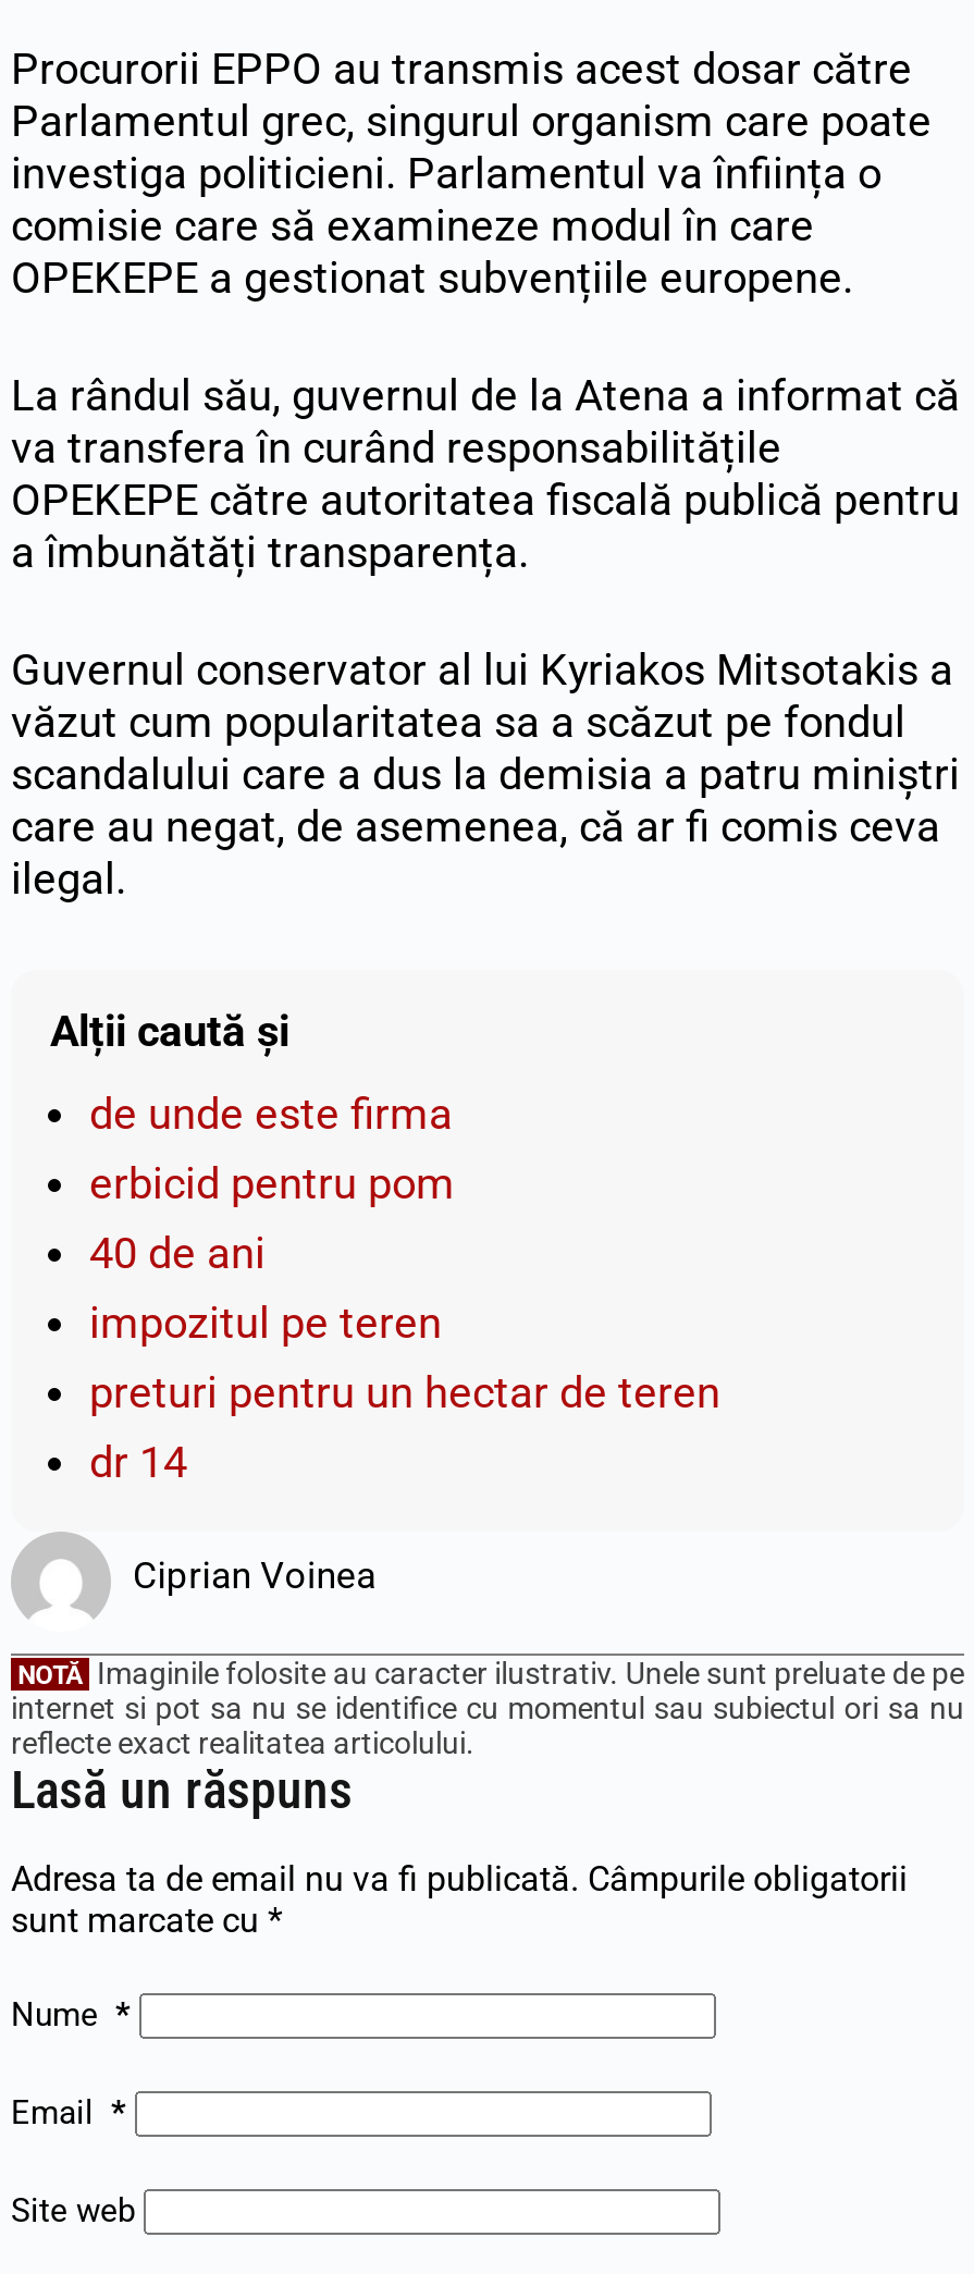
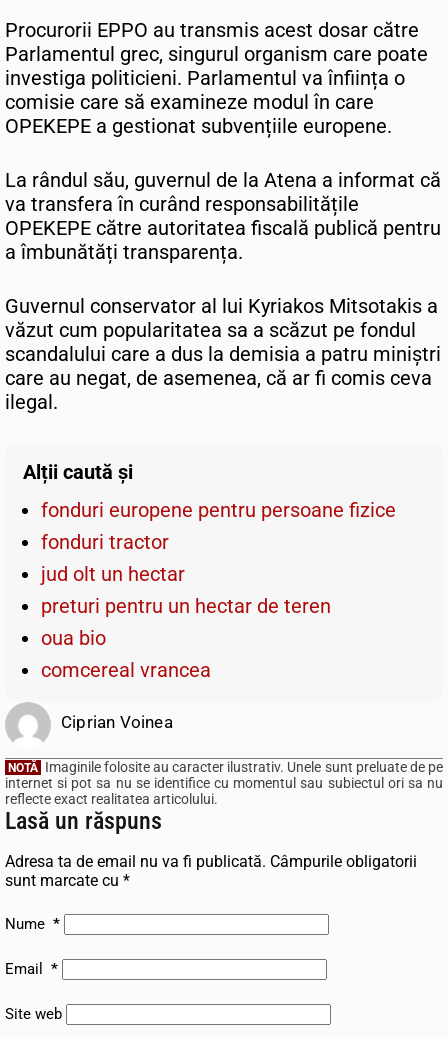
[89,1086,455,1348] de unde este firma | erbicid pentru pom | 40 de ani | impozitul pe teren -> [41,497,396,585] fonduri europene pentru persoane fizice | fonduri tractor | jud olt un hectar
moved [89,1365,720,1417] -> [41,593,331,617]: preturi pentru un hectar de teren
[89,1435,187,1487] dr 14 -> [41,625,211,681] oua bio | comcereal vrancea

